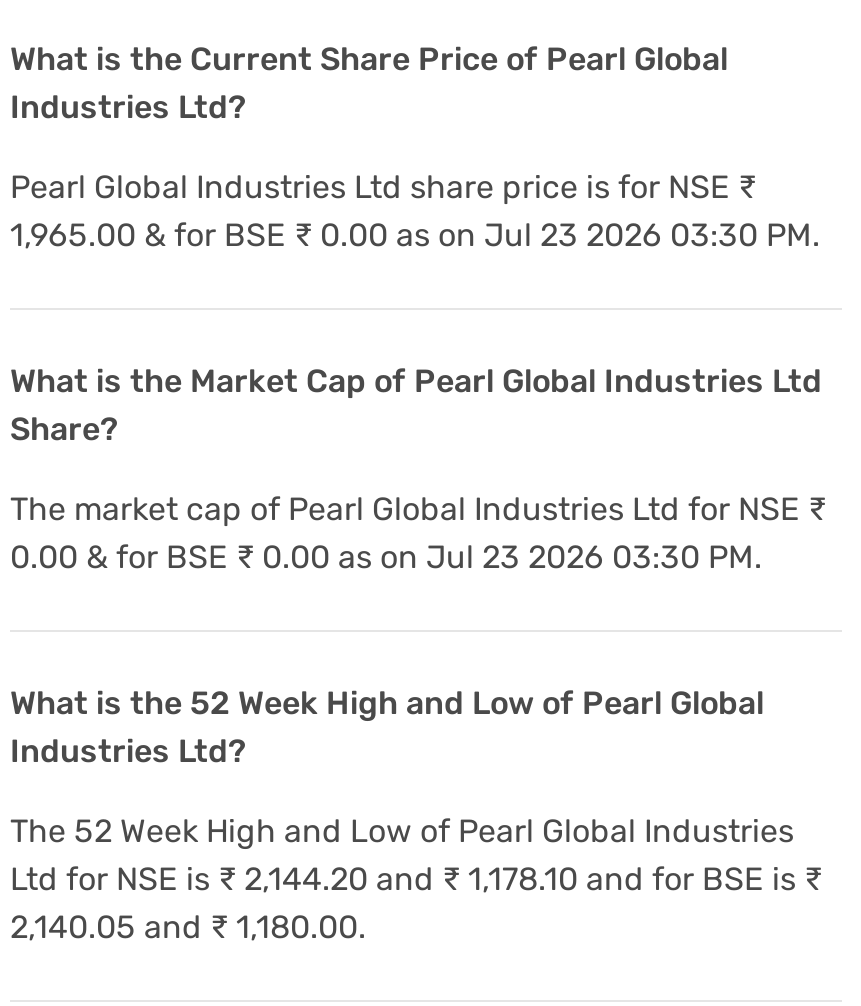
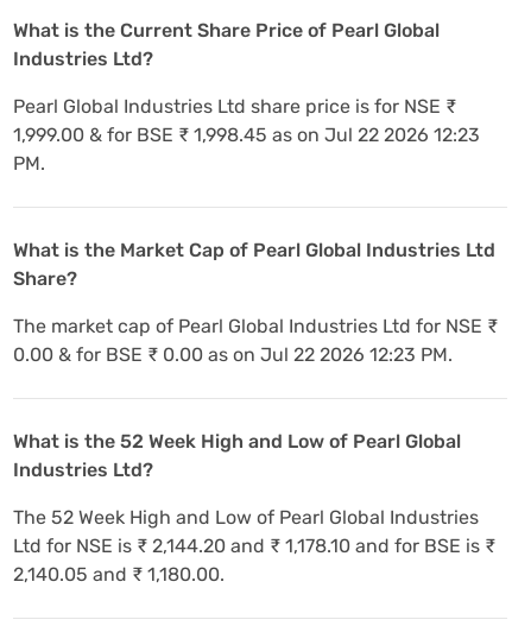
[10,217,820,255] 1,965.00 & for BSE ₹ 0.00 as on Jul 23 2026 03:30 PM. -> [13,124,480,175] 1,999.00 & for BSE ₹ 1,998.45 as on Jul 22 2026 12:23 | PM.
[10,539,762,577] 0.00 & for BSE ₹ 0.00 as on Jul 23 2026 03:30 PM. -> [13,344,453,366] 0.00 & for BSE ₹ 0.00 as on Jul 22 2026 12:23 PM.

